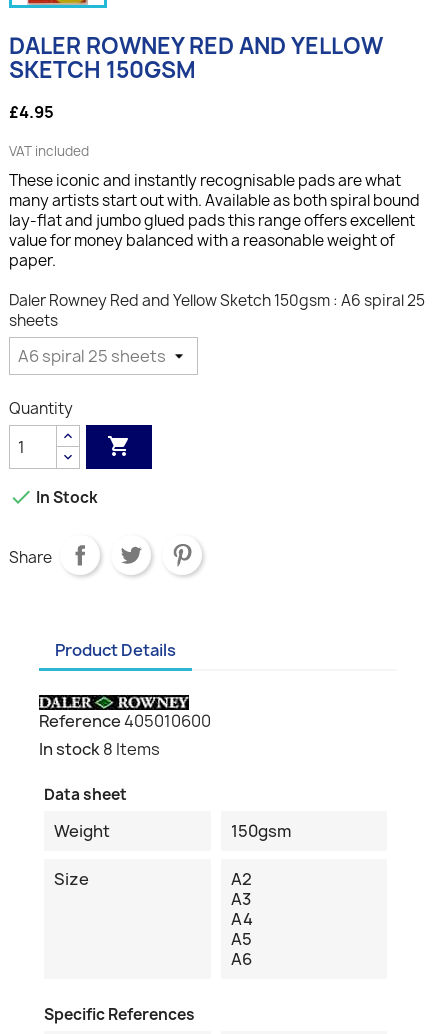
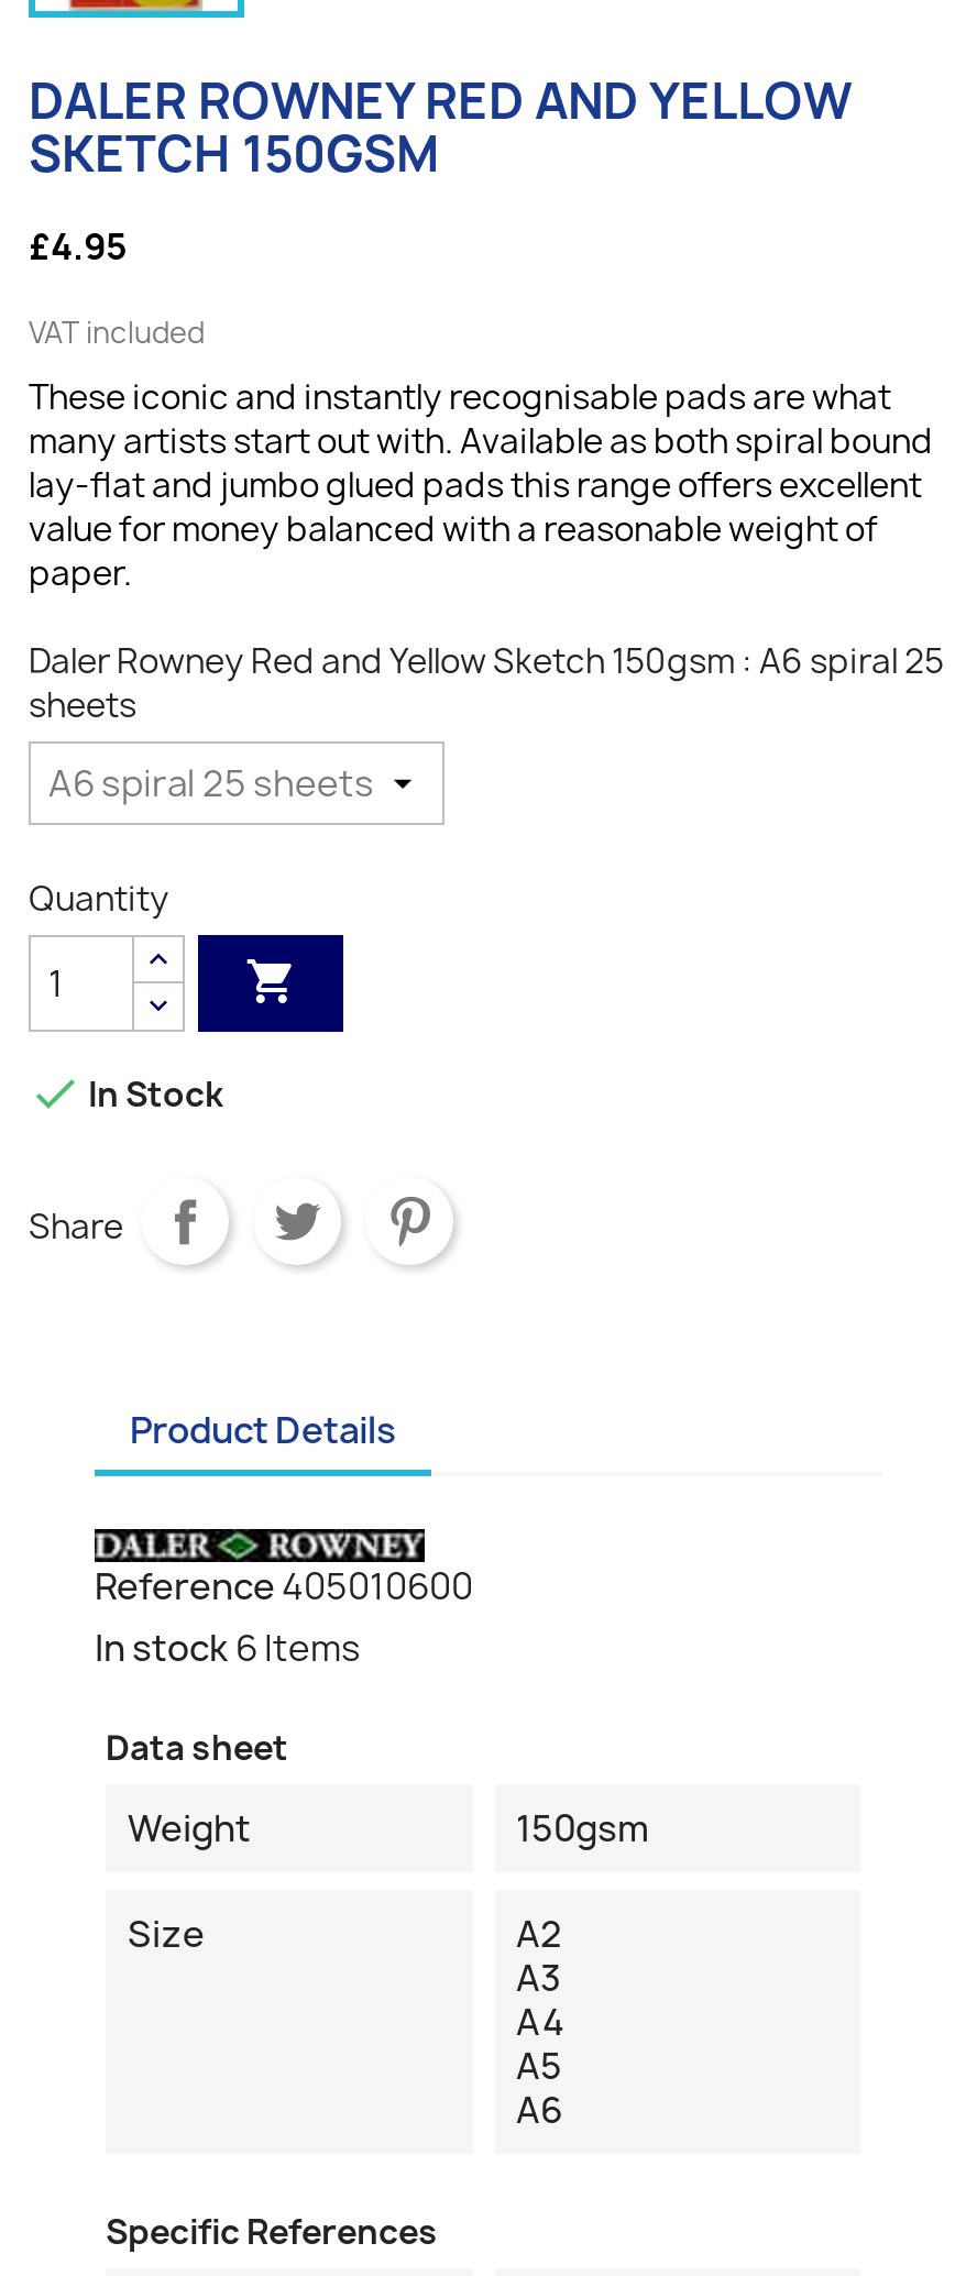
[39,738,160,760] In stock 8 Items -> [95,1624,361,1672] In stock 6 Items

